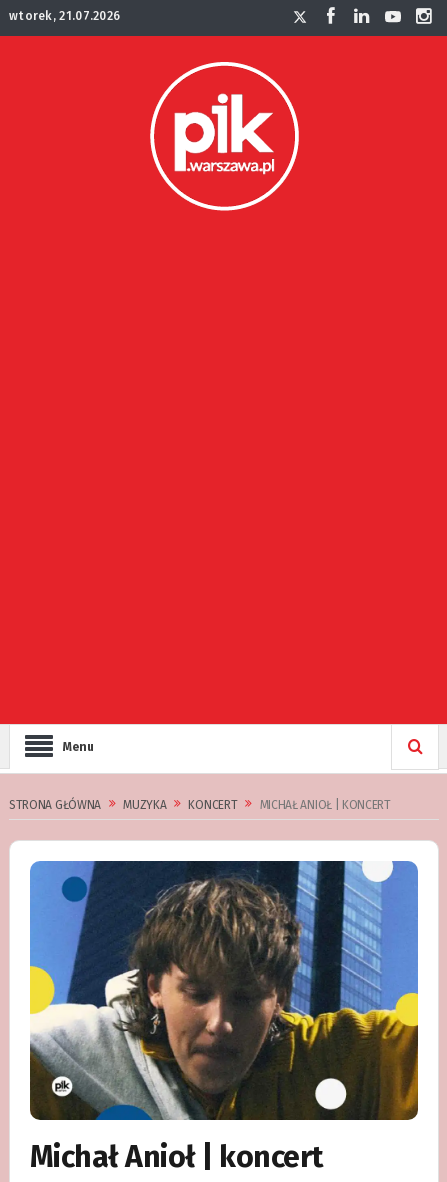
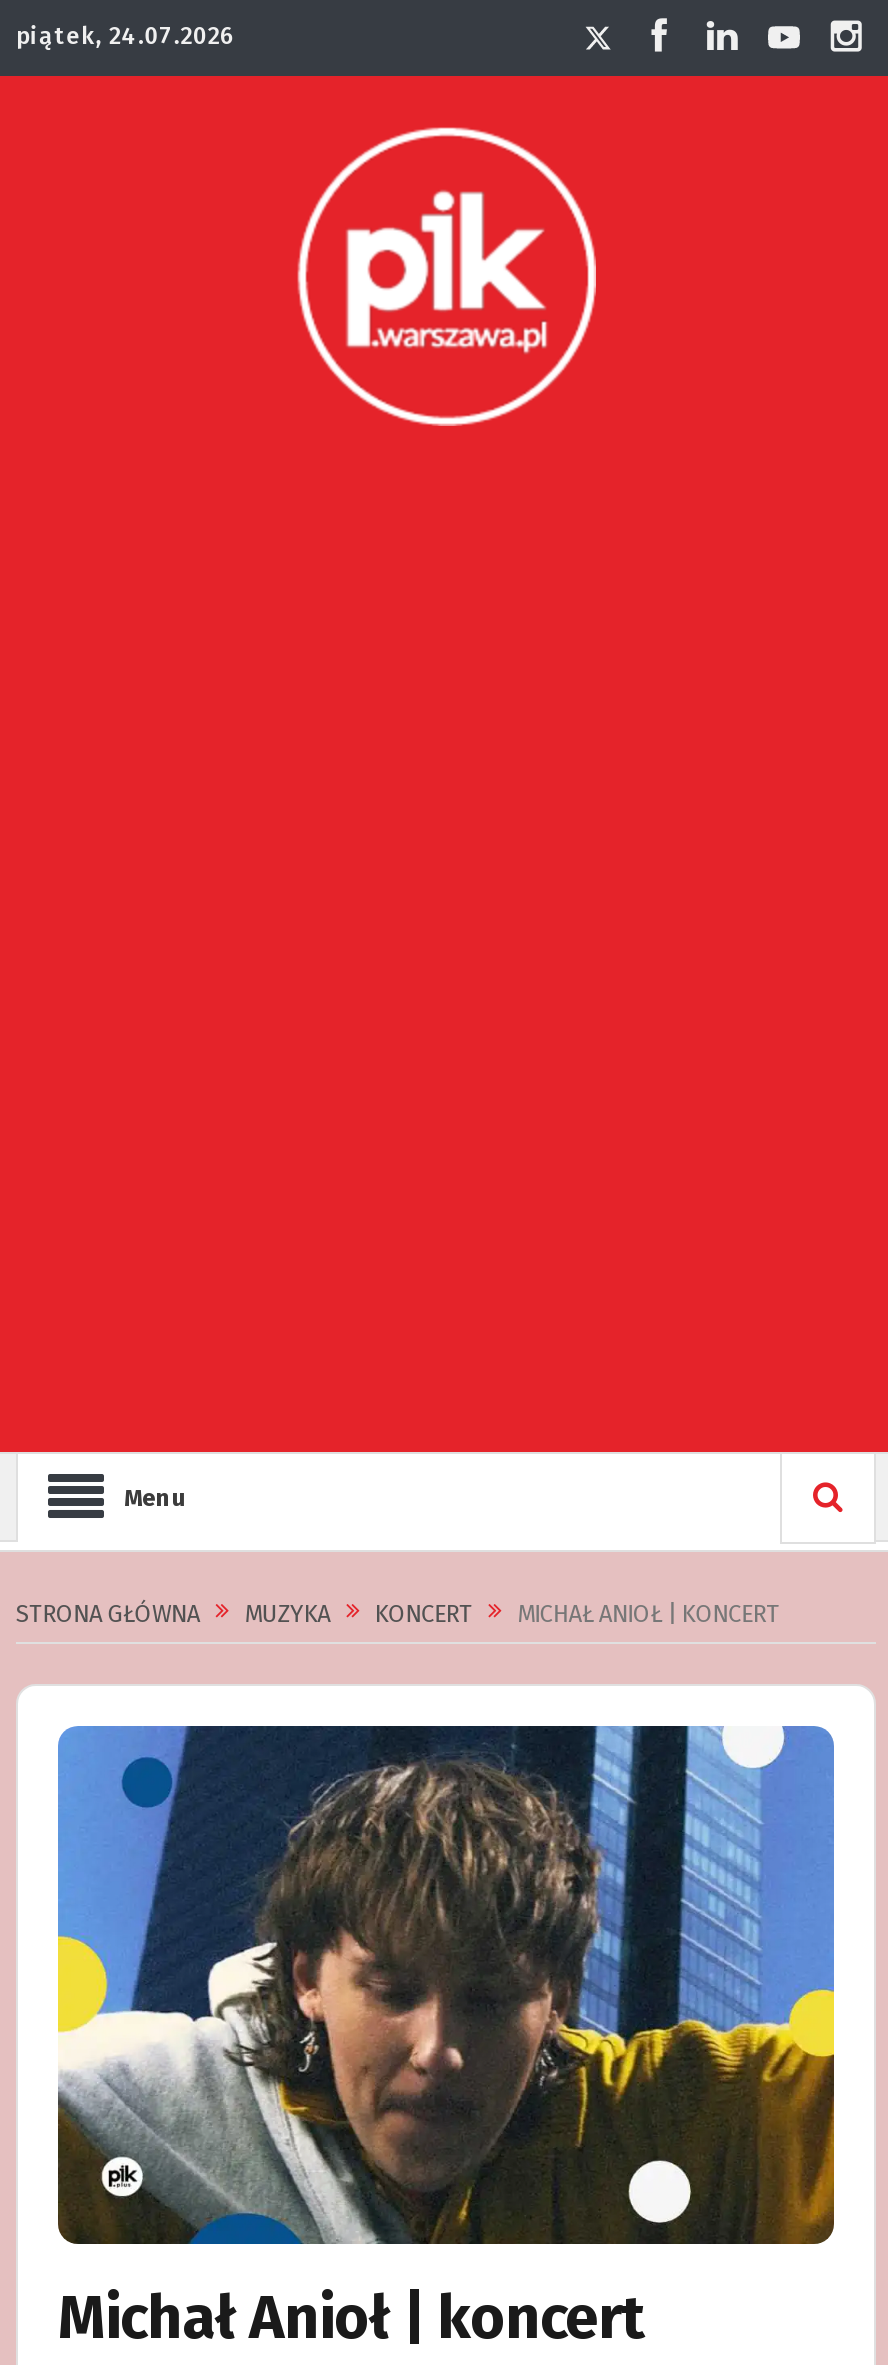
[9,9,120,23] wtorek, 21.07.2026 -> [16,22,235,50] piątek, 24.07.2026

